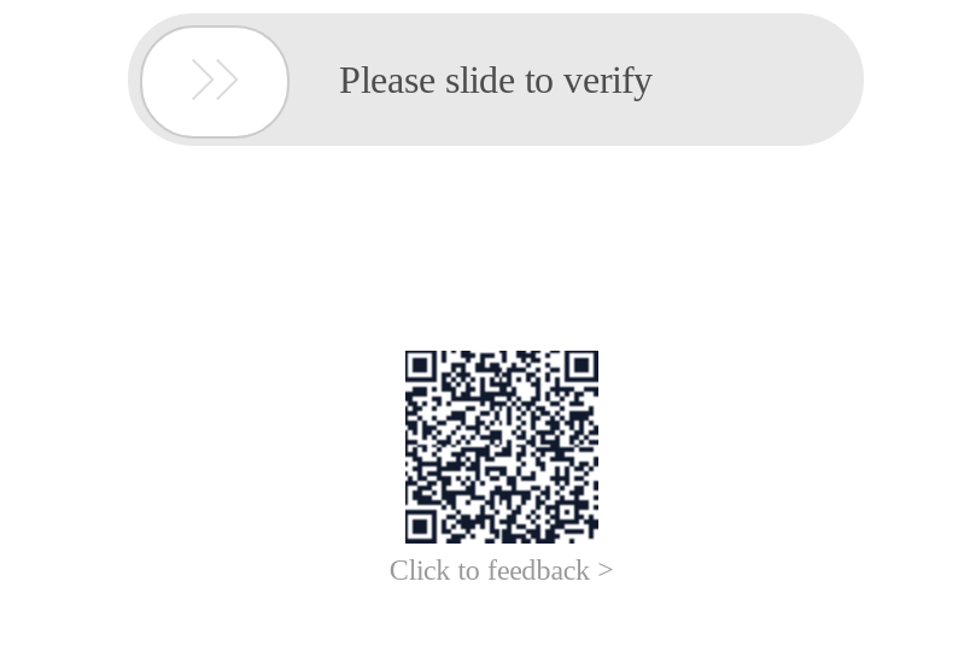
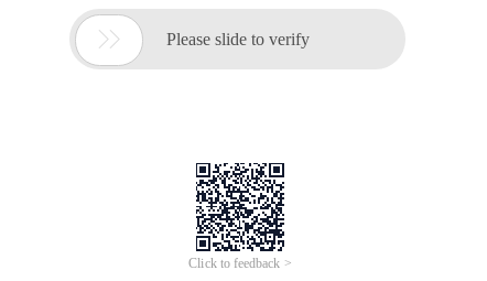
[403,348,598,546] [image] -> [196,163,285,252] [image]

